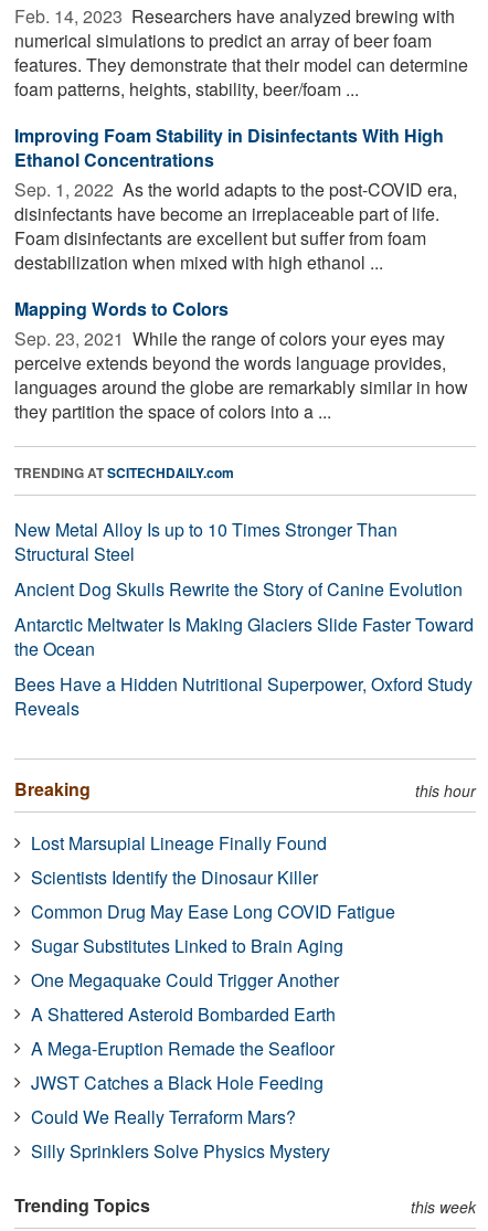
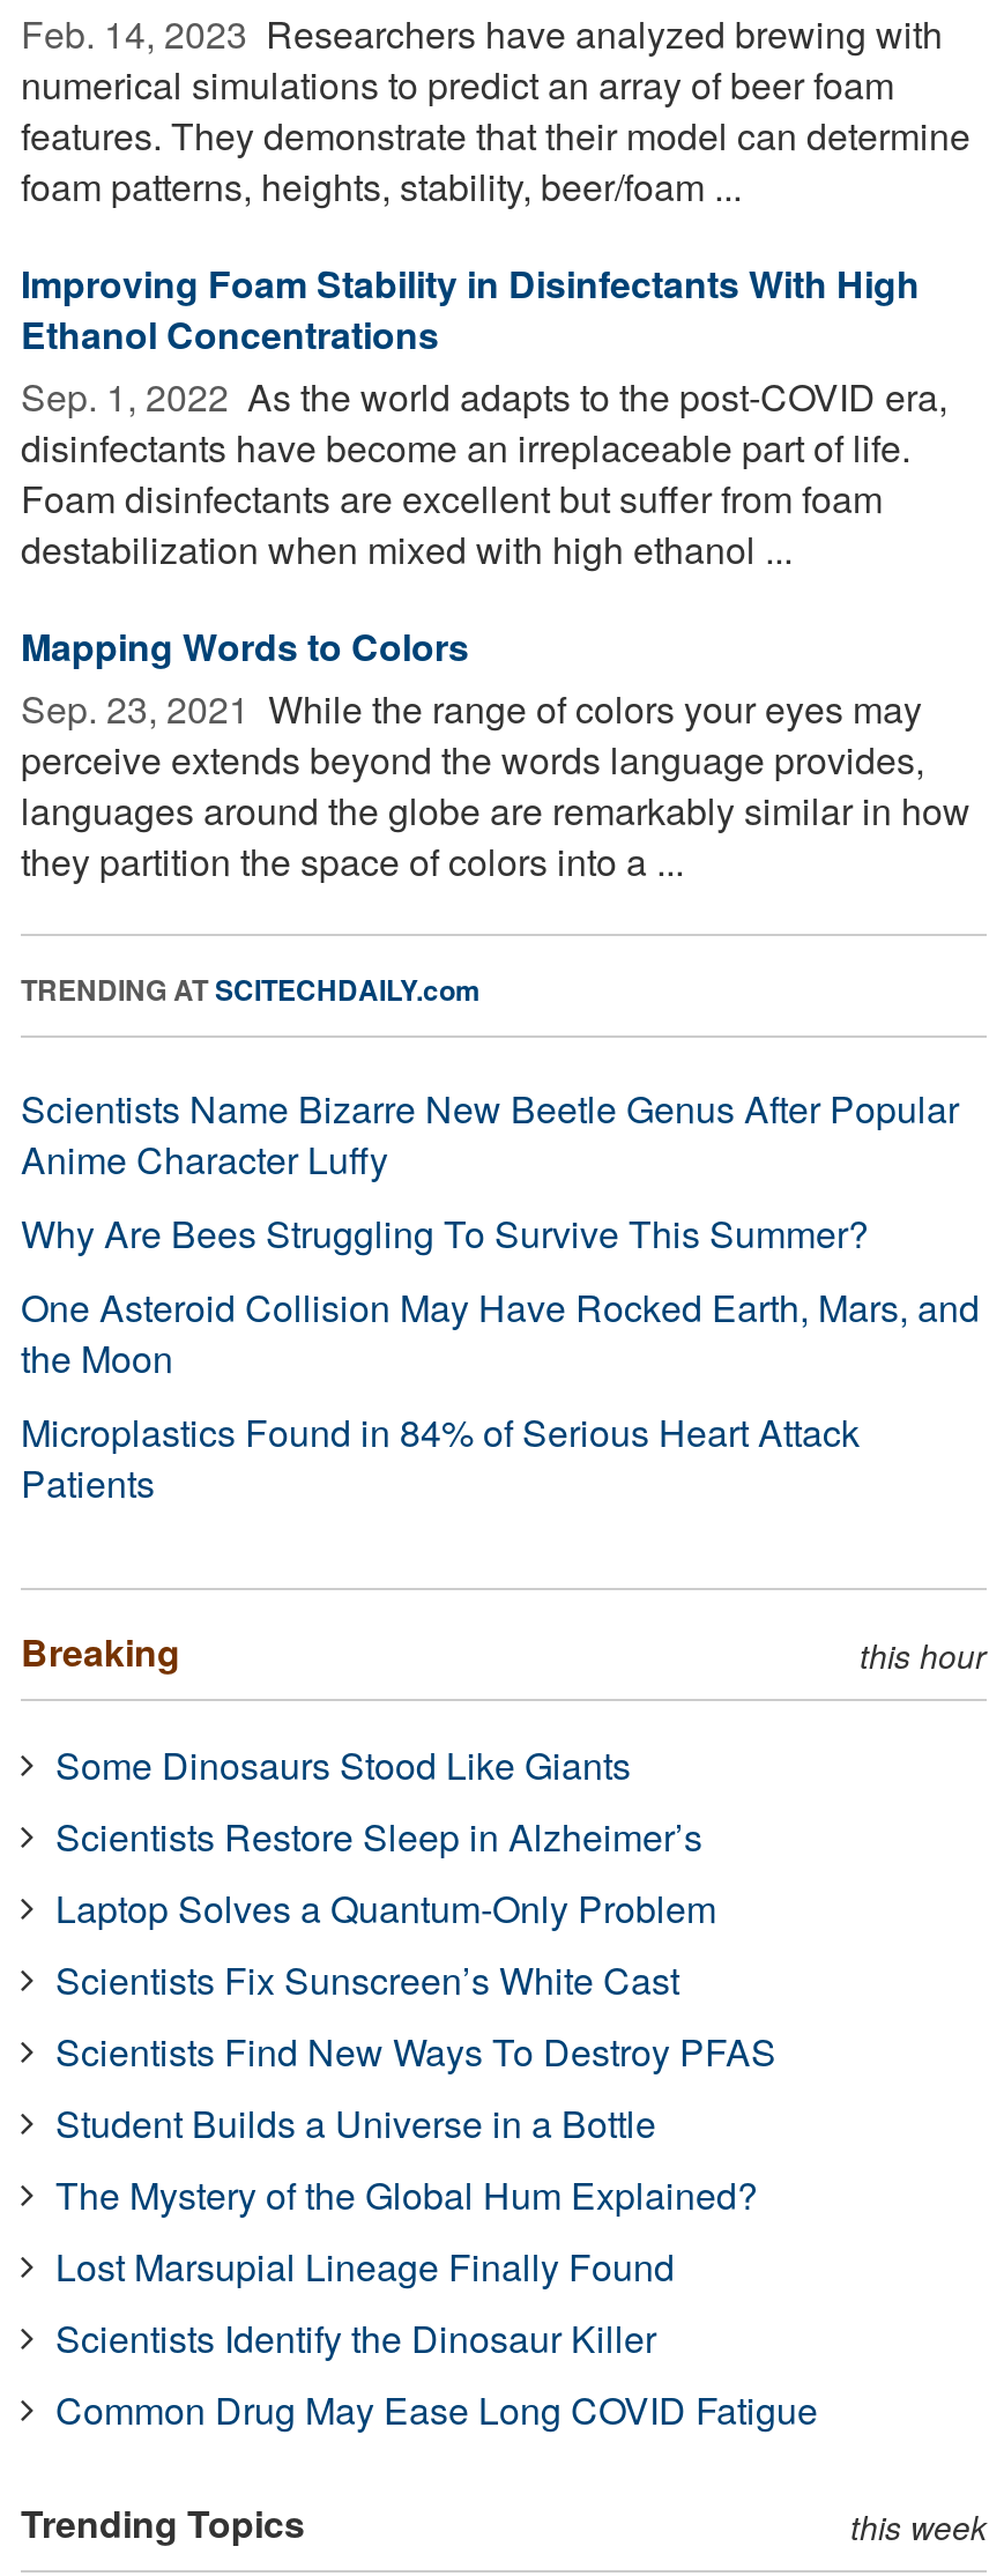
[14,516,474,721] New Metal Alloy Is up to 10 Times Stronger Than | Structural Steel | Ancient Dog Skulls Rewrite the Story of Canine Evolution | Antarctic Meltwater Is Making Glaciers Slide Faster Toward | the Ocean | Bees Have a Hidden Nutritional Superpower, Oxford Study | Reveals -> [21,1081,980,1509] Scientists Name Bizarre New Beetle Genus After Popular | Anime Character Luffy | Why Are Bees Struggling To Survive This Summer? | One Asteroid Collision May Have Rocked Earth, Mars, and | the Moon | Microplastics Found in 84% of Serious Heart Attack | Patients
none -> [55,1738,776,2221] Some Dinosaurs Stood Like Giants | Scientists Restore Sleep in Alzheimer’s | Laptop Solves a Quantum-Only Problem | Scientists Fix Sunscreen’s White Cast | Scientists Find New Ways To Destroy PFAS | Student Builds a Universe in a Bottle | The Mystery of the Global Hum Explained?
moved [31,830,395,924] -> [55,2239,818,2436]: Lost Marsupial Lineage Finally Found | Scientists Identify the Dinosaur Killer | Common Drug May Ease Long COVID Fatigue
[31,933,343,1163] Sugar Substitutes Linked to Brain Aging | One Megaquake Could Trigger Another | A Shattered Asteroid Bombarded Earth | A Mega-Eruption Remade the Seafloor | JWST Catches a Black Hole Feeding | Could We Really Terraform Mars? | Silly Sprinklers Solve Physics Mystery -> none

